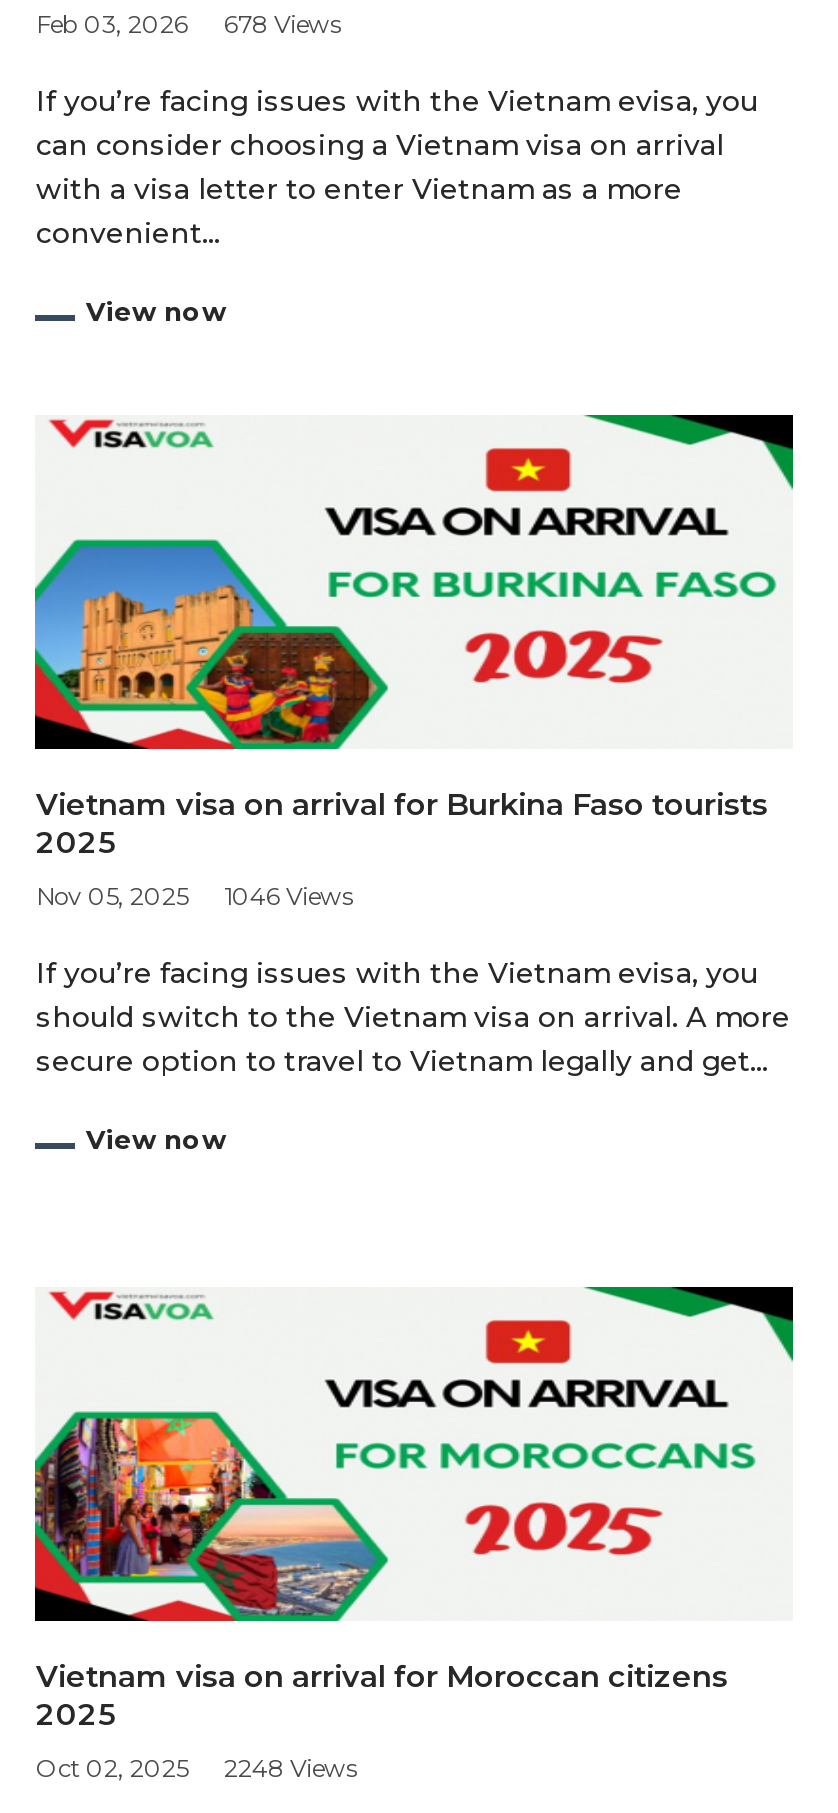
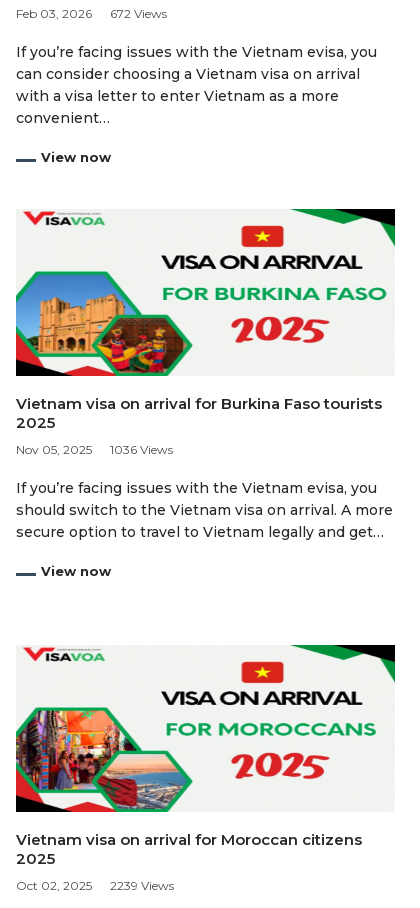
[36,9,340,39] Feb 03, 2026 678 Views -> [16,6,167,21] Feb 03, 2026 672 Views
[36,881,352,911] Nov 05, 2025 1046 Views -> [16,442,173,457] Nov 05, 2025 1036 Views
[36,1753,356,1783] Oct 02, 2025 2248 Views -> [16,878,174,893] Oct 02, 2025 2239 Views

